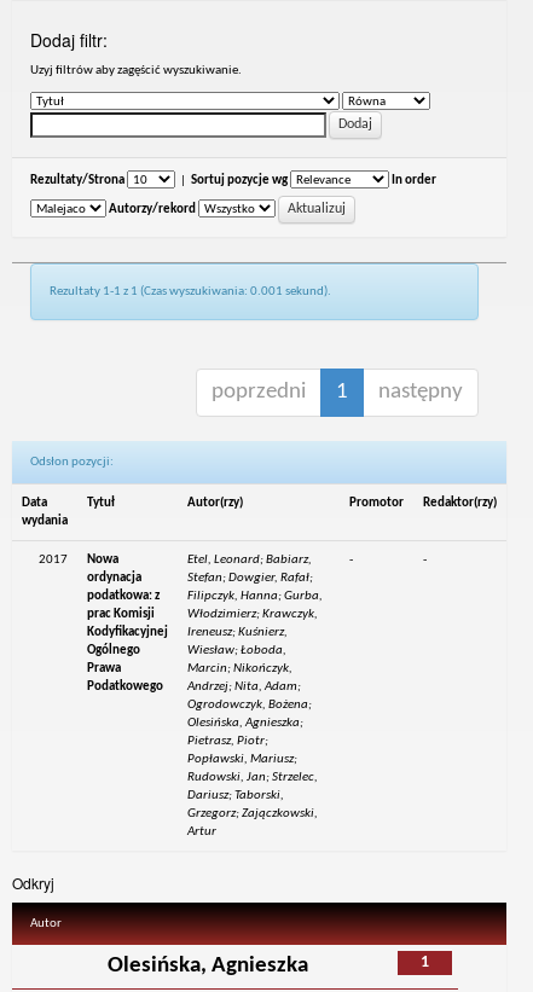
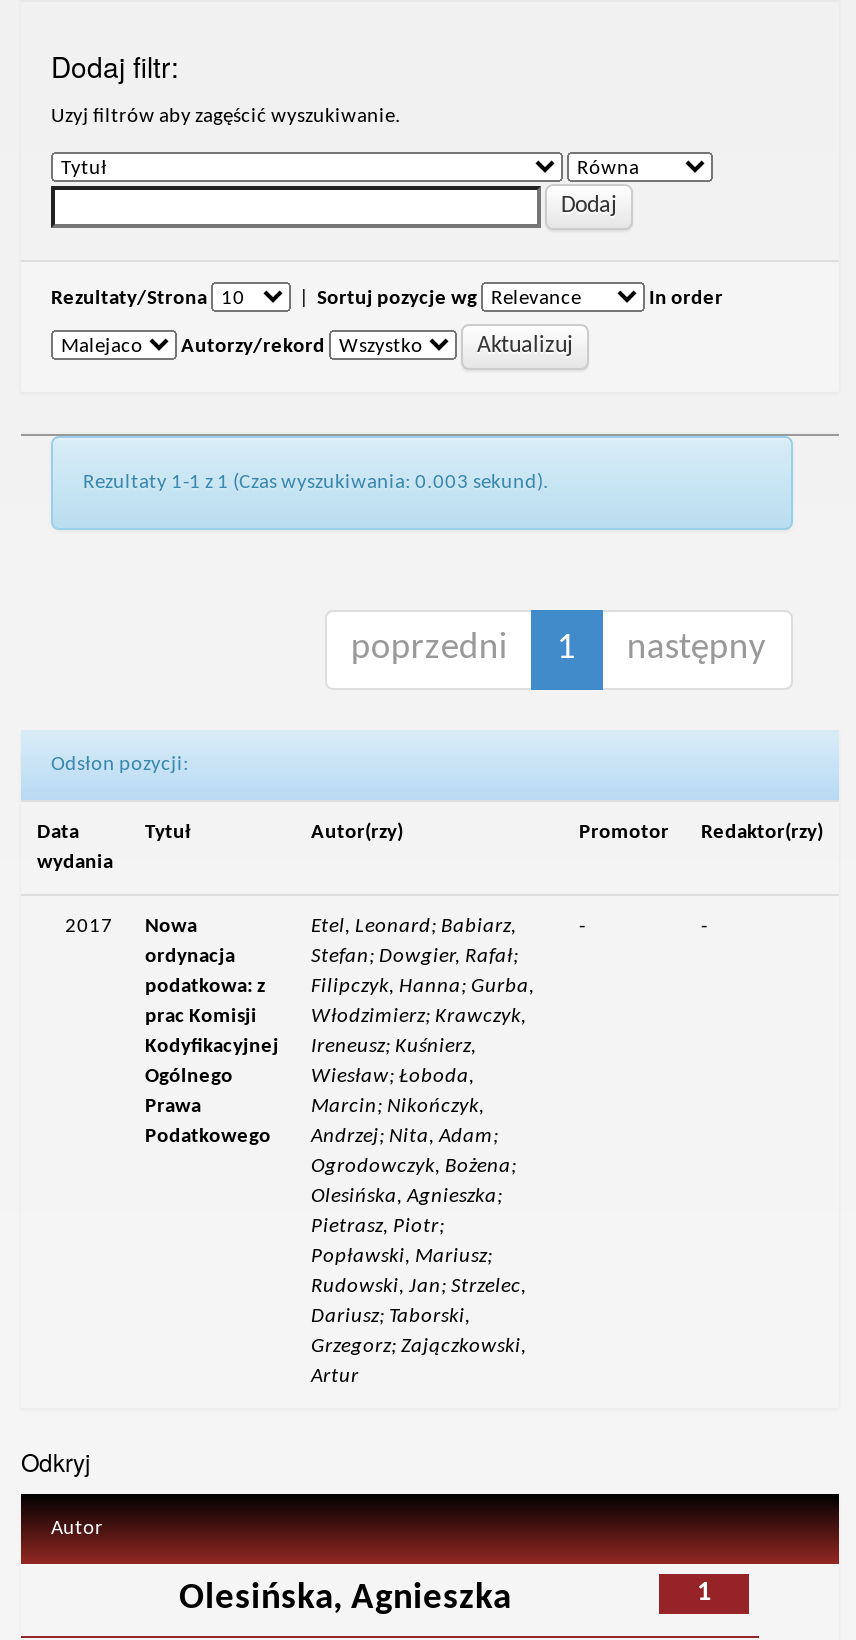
[50,285,331,299] Rezultaty 1-1 z 1 (Czas wyszukiwania: 0.001 sekund). -> [83,472,549,494] Rezultaty 1-1 z 1 (Czas wyszukiwania: 0.003 sekund).

